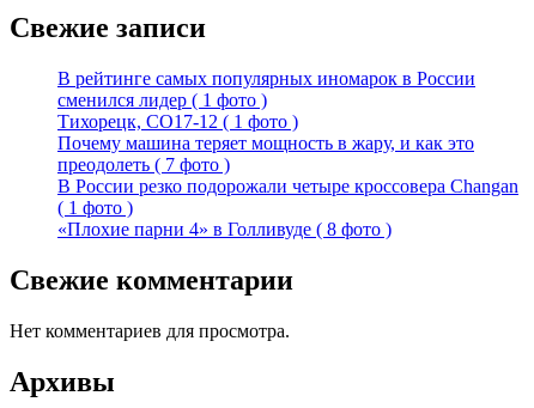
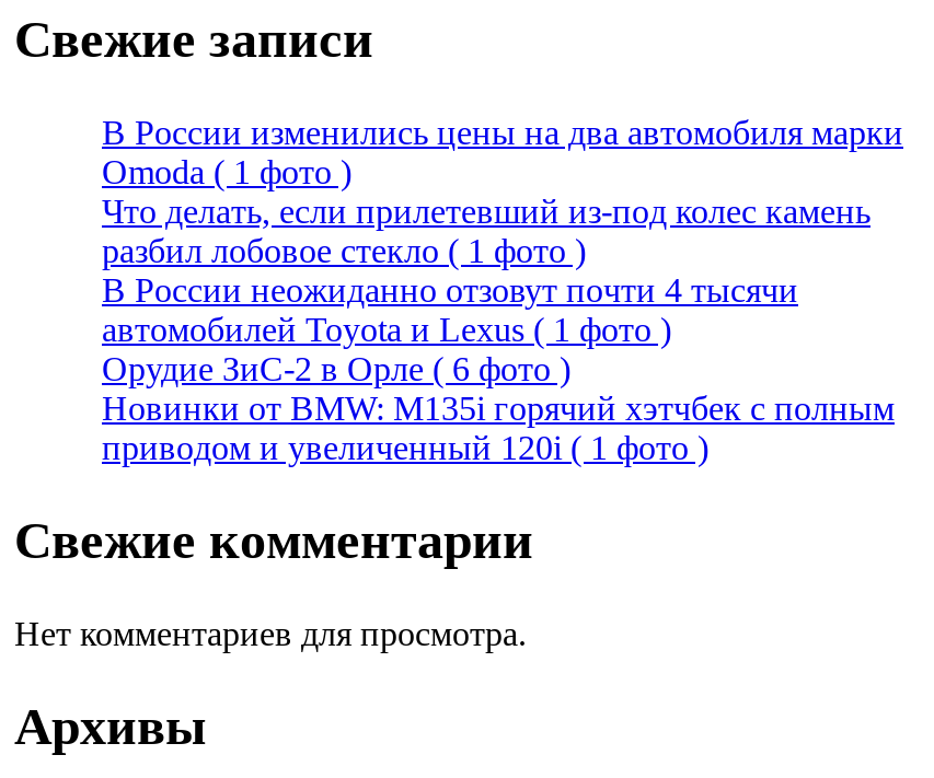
[57,68,518,239] В рейтинге самых популярных иномарок в России | сменился лидер ( 1 фото ) | Тихорецк, СО17-12 ( 1 фото ) | Почему машина теряет мощность в жару, и как это | преодолеть ( 7 фото ) | В России резко подорожали четыре кроссовера Changan | ( 1 фото ) | «Плохие парни 4» в Голливуде ( 8 фото ) -> [102,114,903,466] В России изменились цены на два автомобиля марки | Omoda ( 1 фото ) | Что делать, если прилетевший из-под колес камень | разбил лобовое стекло ( 1 фото ) | В России неожиданно отзовут почти 4 тысячи | автомобилей Toyota и Lexus ( 1 фото ) | Орудие ЗиС-2 в Орле ( 6 фото ) | Новинки от BMW: M135i горячий хэтчбек с полным | приводом и увеличенный 120i ( 1 фото )

